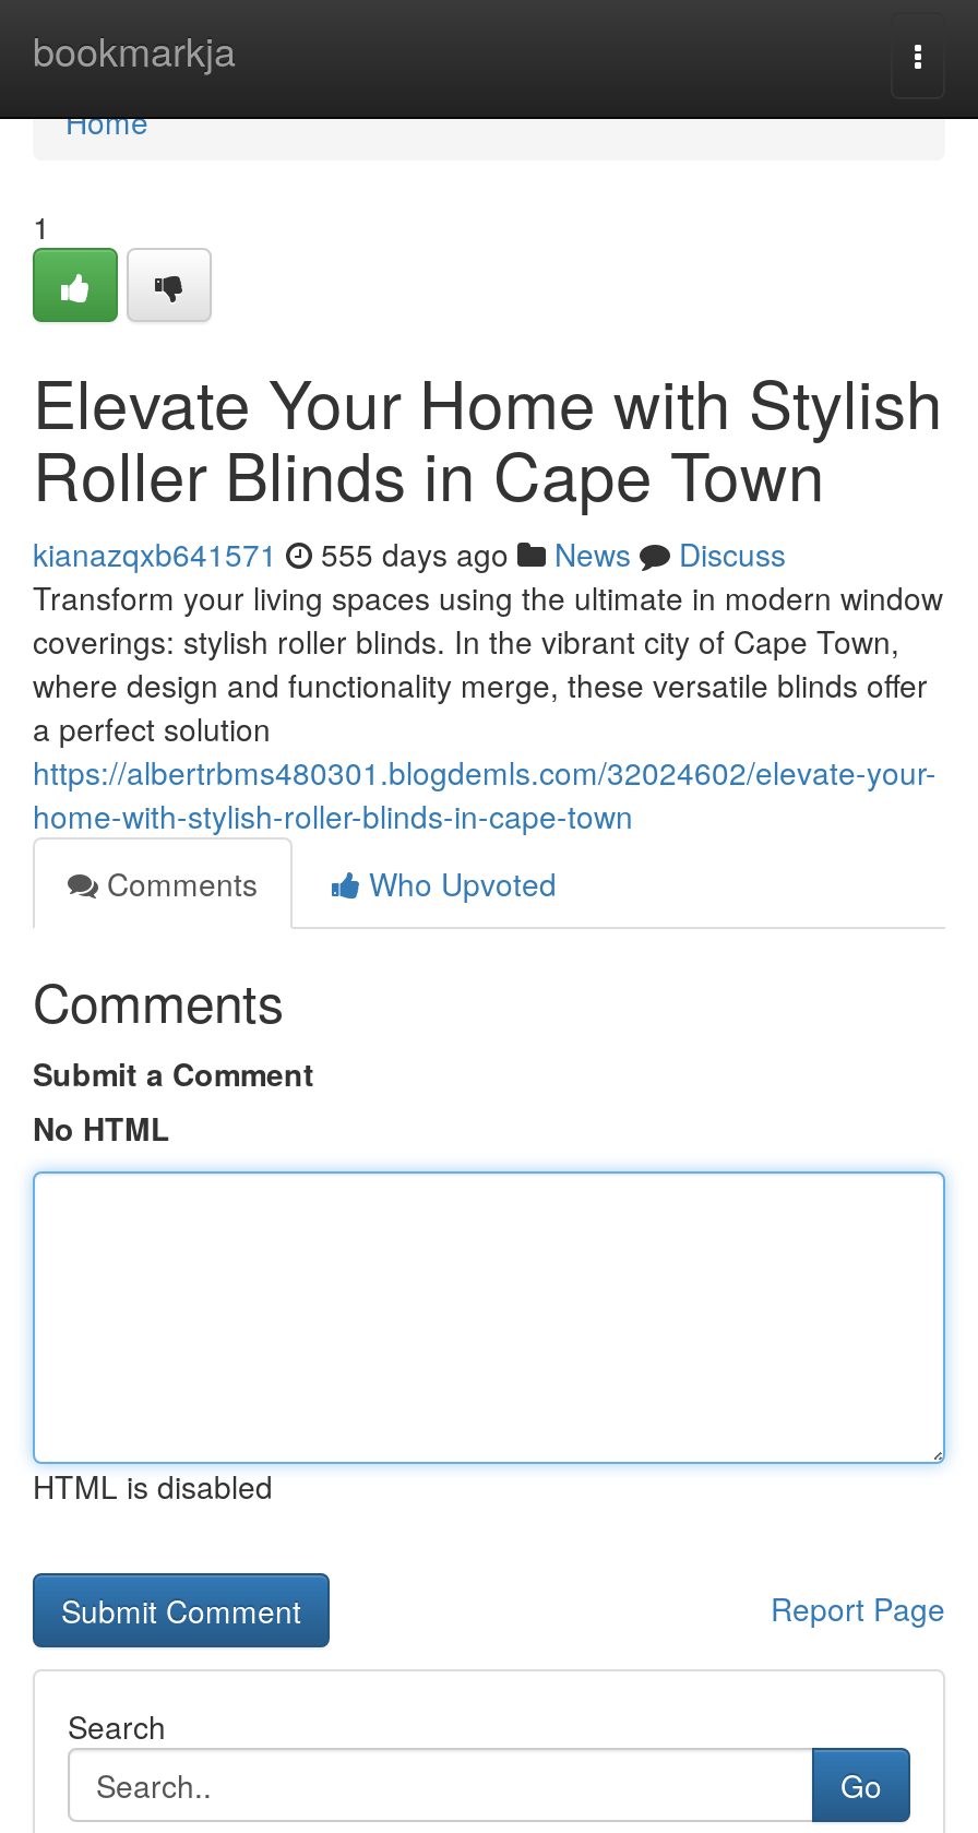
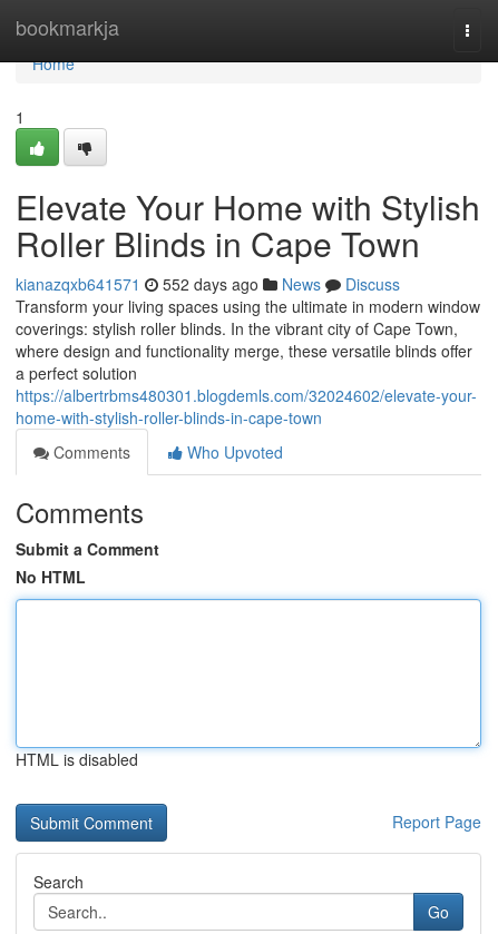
[33,532,786,575] kianazqxb641571 555 days ago News Discuss -> [16,273,400,295] kianazqxb641571 552 days ago News Discuss

